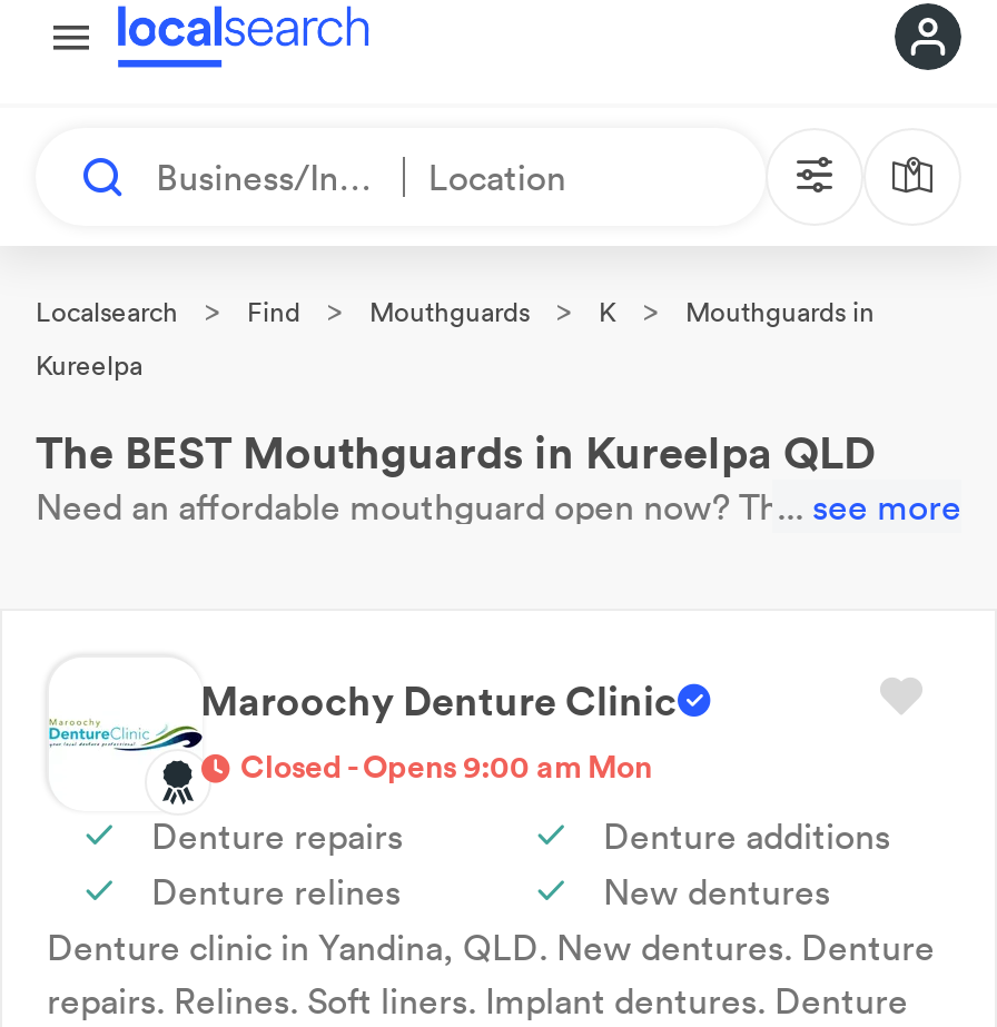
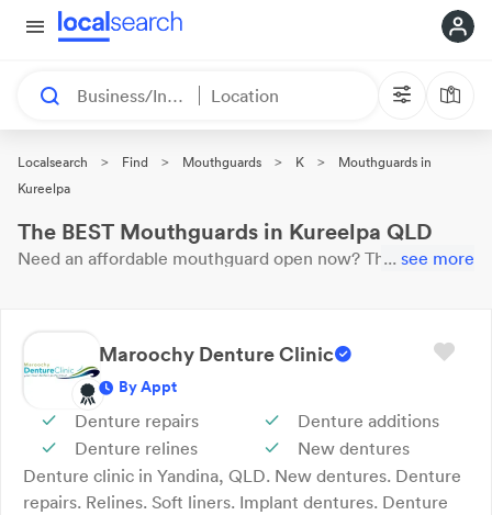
[240,747,652,787] Closed - Opens 9:00 am Mon -> [119,377,177,396] By Appt

